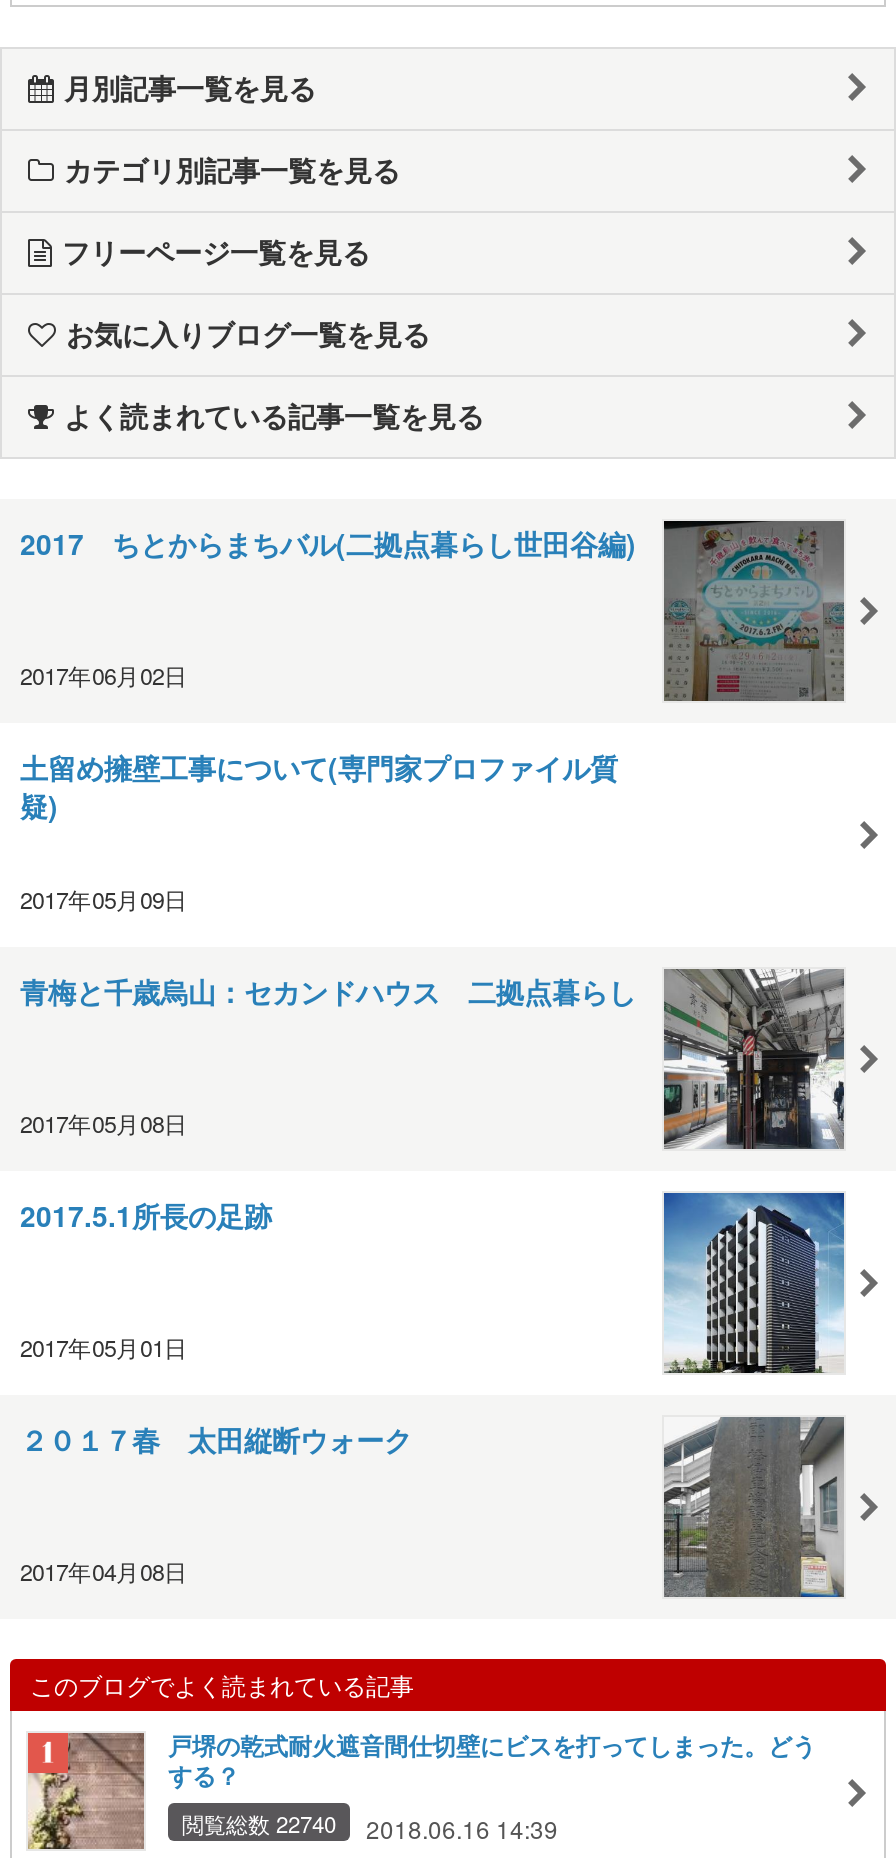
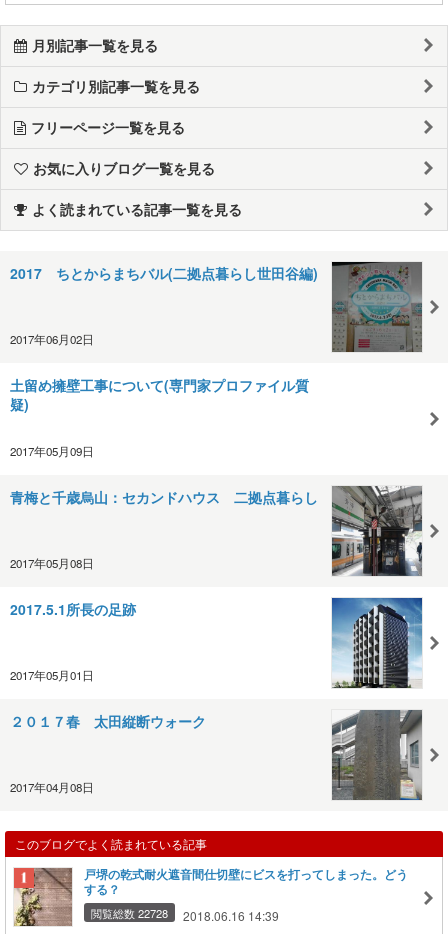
[182,1807,558,1845] 閲覧総数 22740 2018.06.16 14:39 -> [91,905,279,924] 閲覧総数 22728 2018.06.16 14:39

